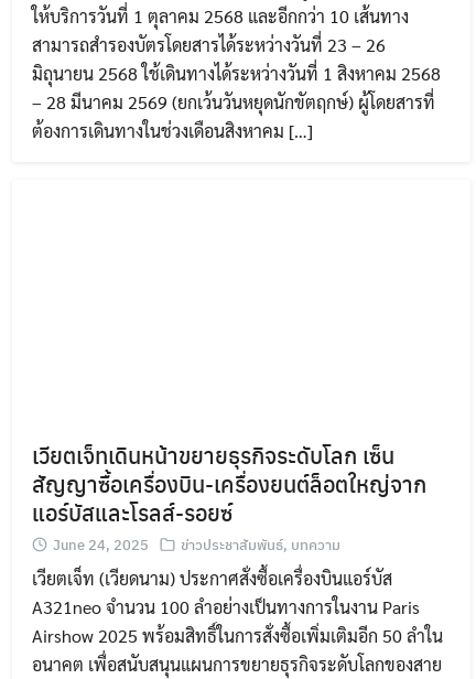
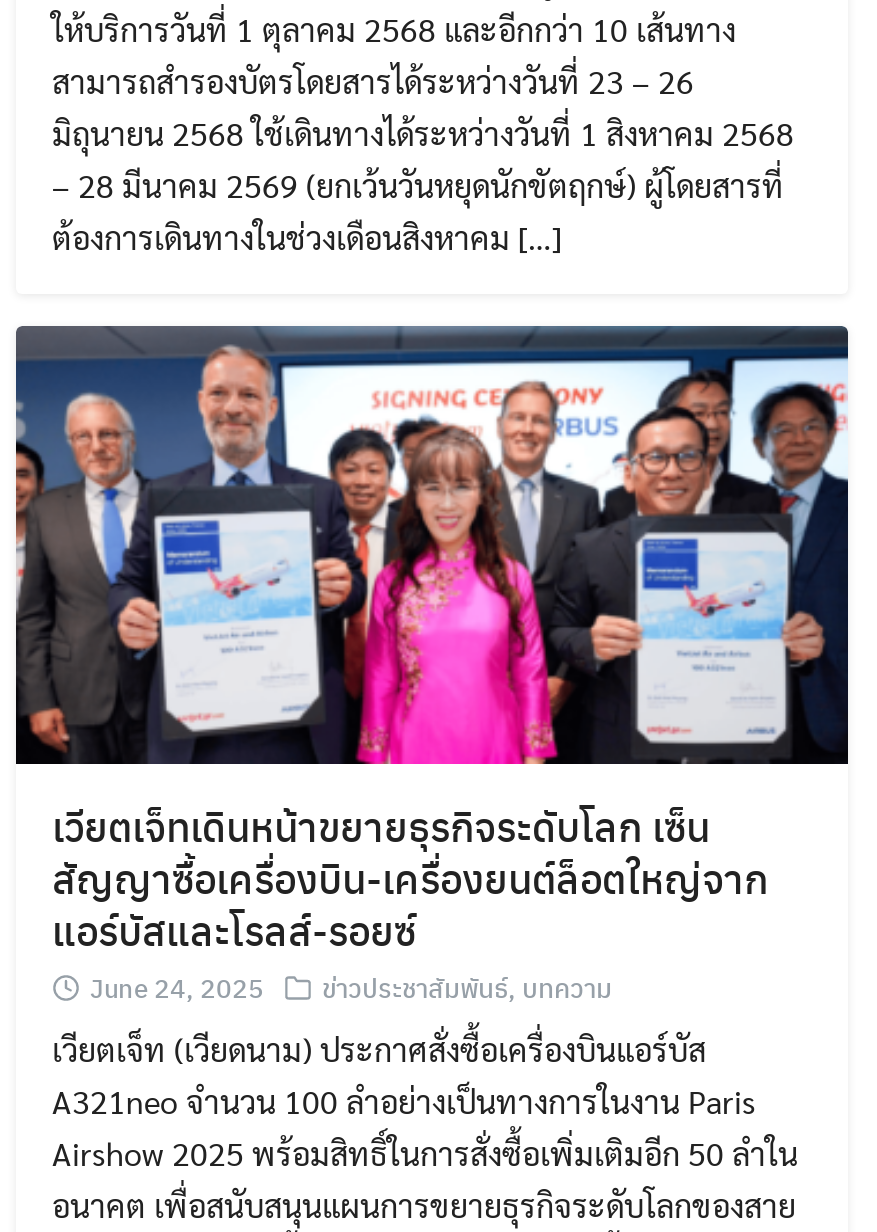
none -> [14,324,850,766] [image]

